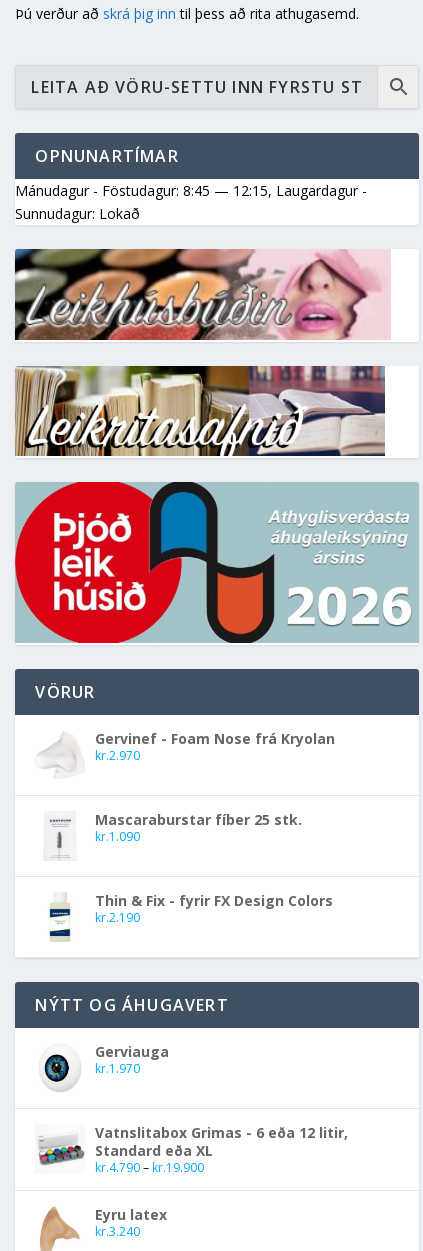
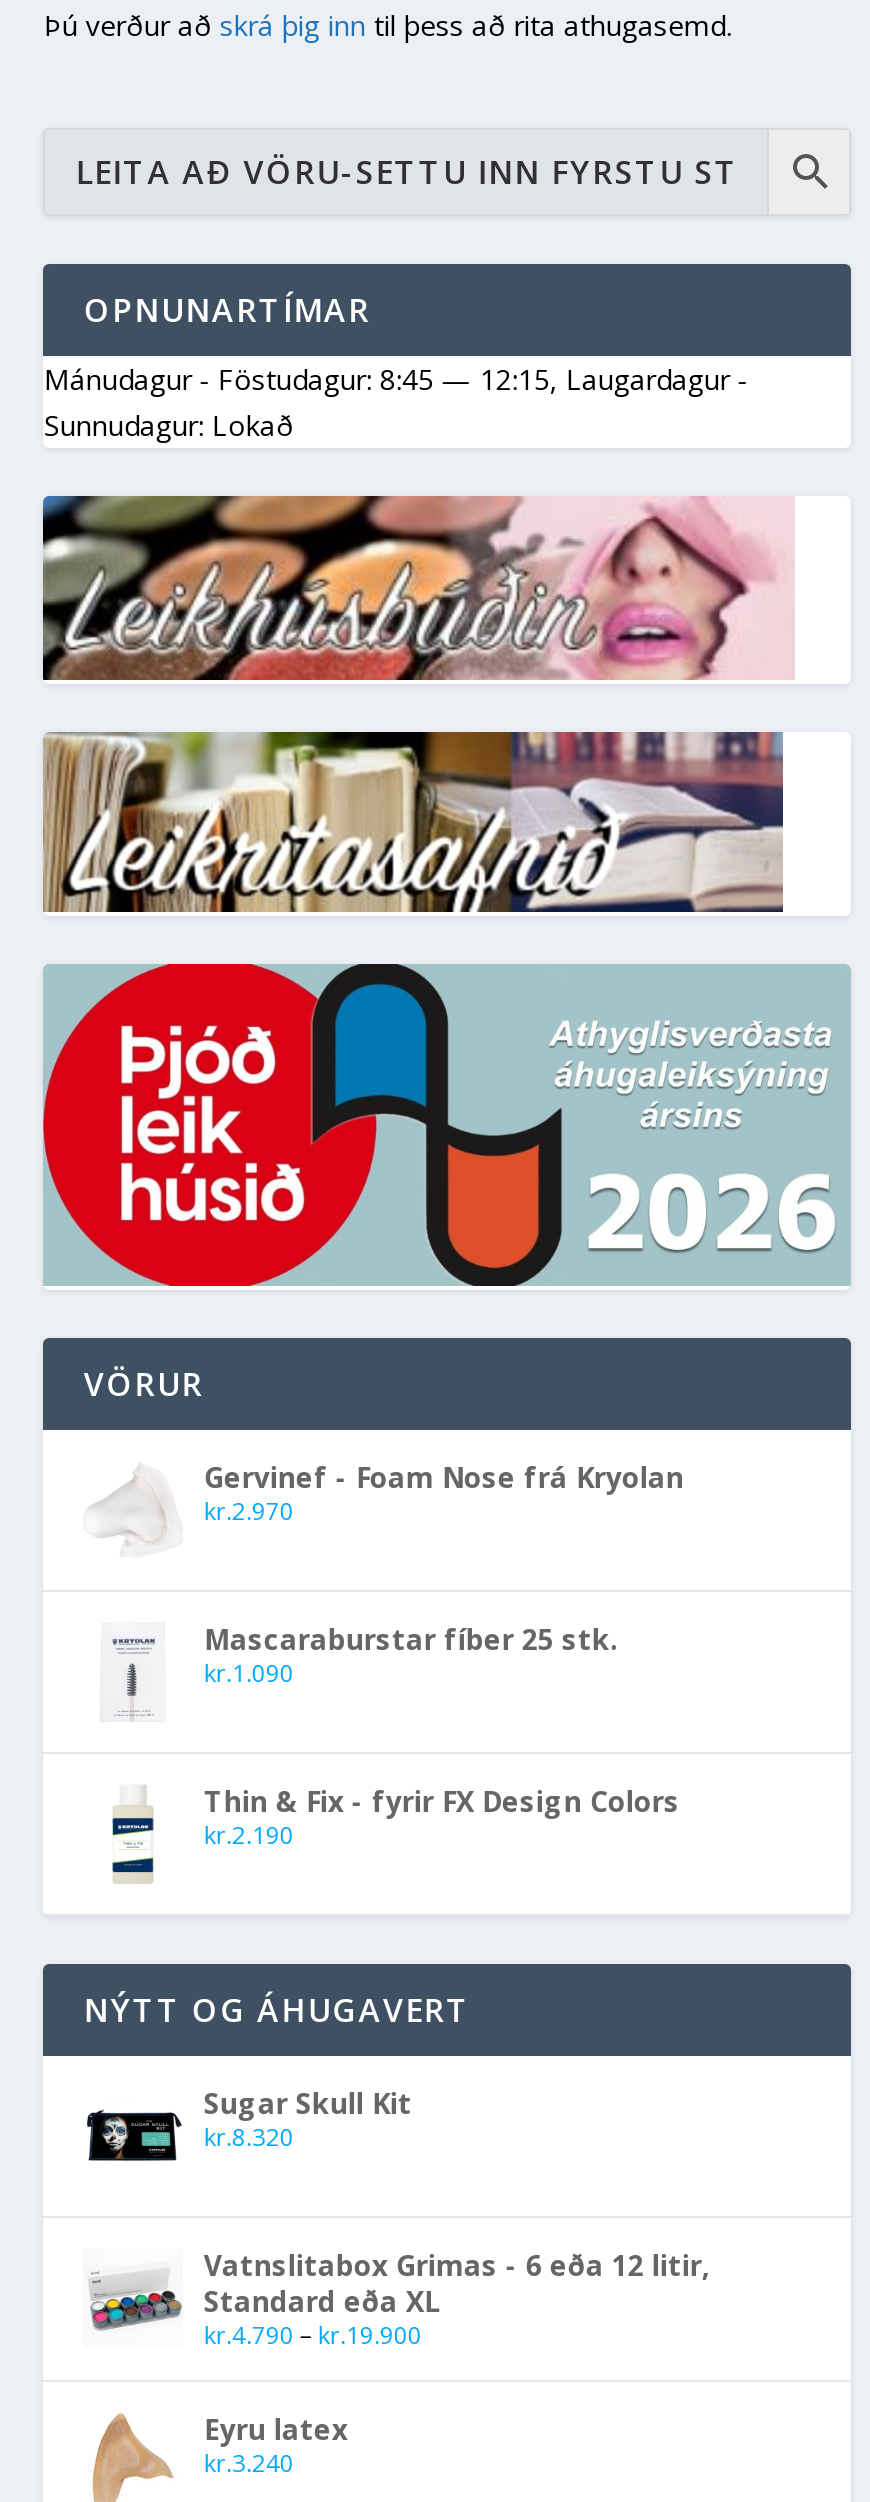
[37,1042,169,1092] [image] | Gerviauga | kr.1.970 -> [85,2085,412,2182] [image] | Sugar Skull Kit | kr.8.320

